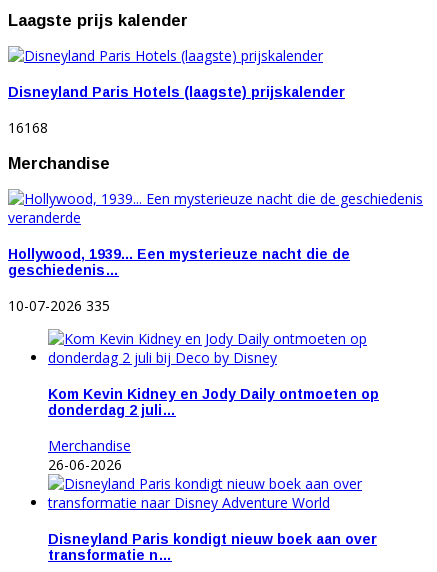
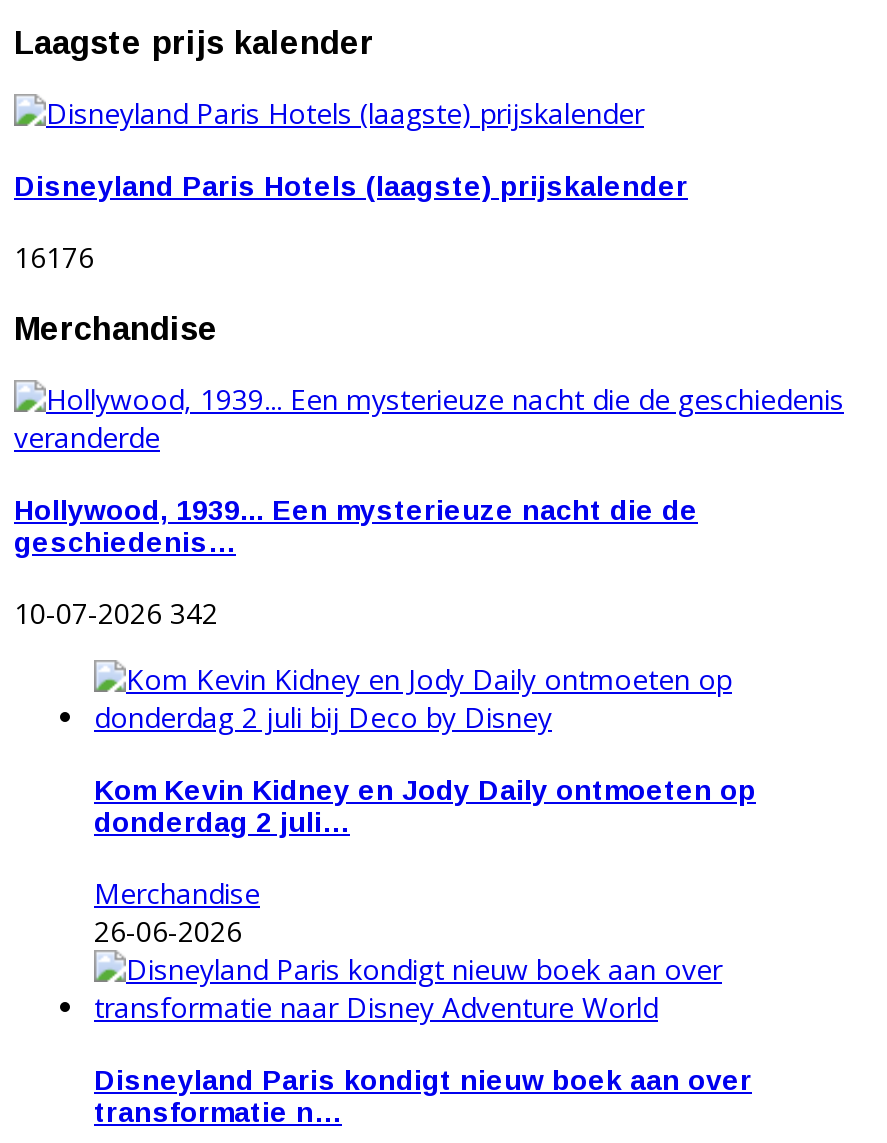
[8,118,48,137] 16168 -> [14,238,94,276] 16176
[8,296,110,315] 10-07-2026 335 -> [14,594,218,632] 10-07-2026 342

